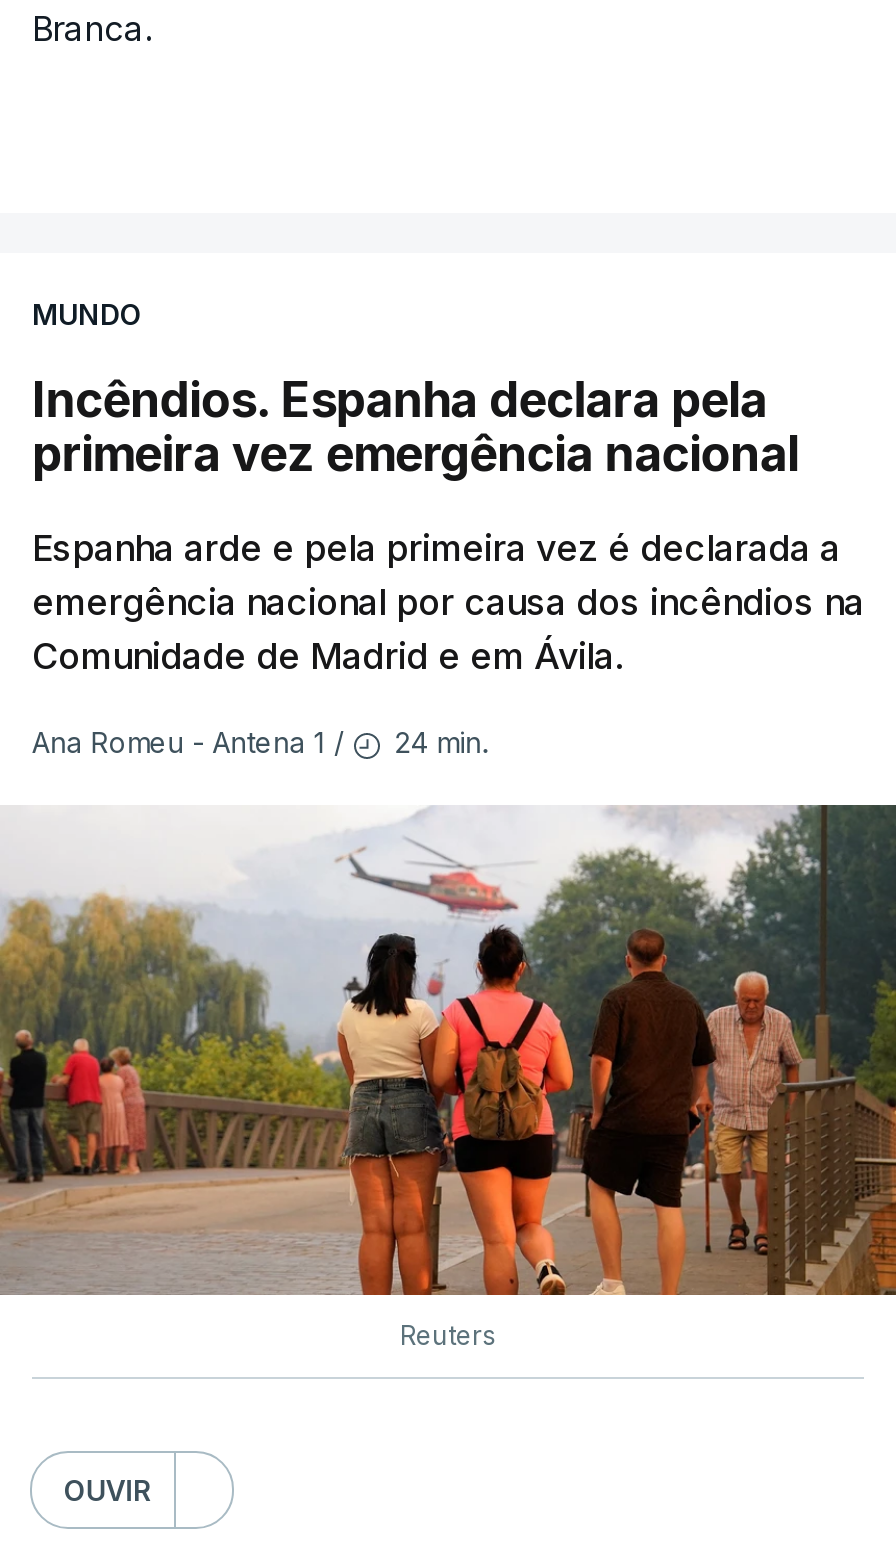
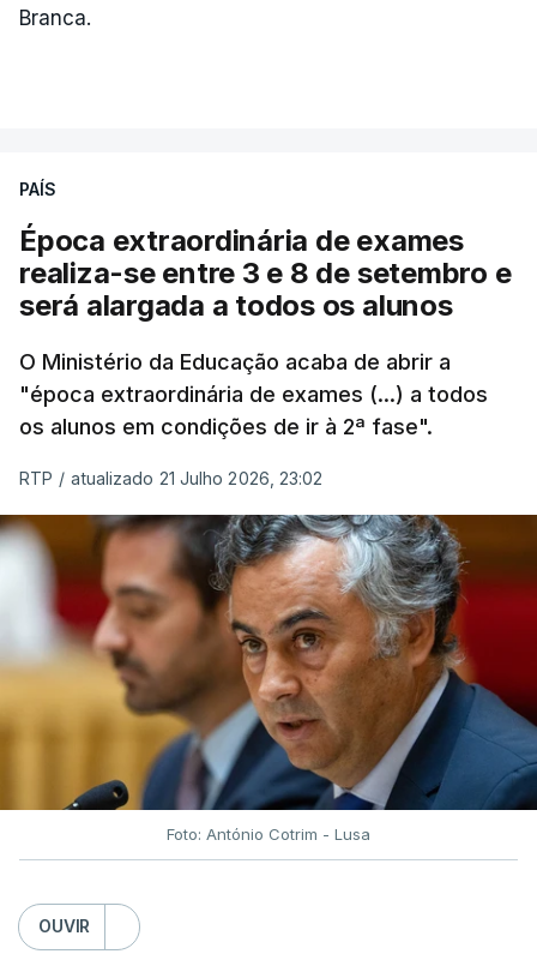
[32,297,142,331] MUNDO -> [19,179,56,199] PAÍS
[32,371,799,483] Incêndios. Espanha declara pela | primeira vez emergência nacional -> [19,223,511,323] Época extraordinária de exames | realiza-se entre 3 e 8 de setembro e | será alargada a todos os alunos
[32,527,864,677] Espanha arde e pela primeira vez é declarada a | emergência nacional por causa dos incêndios na | Comunidade de Madrid e em Ávila. -> [19,349,488,439] O Ministério da Educação acaba de abrir a | "época extraordinária de exames (...) a todos | os alunos em condições de ir à 2ª fase".
[32,725,488,760] Ana Romeu - Antena 1 / | 24 min. -> [19,468,323,488] RTP / atualizado 21 Julho 2026, 23:02
[6,803,890,1351] [image] | Reuters -> [4,514,533,843] [image] | Foto: António Cotrim - Lusa

